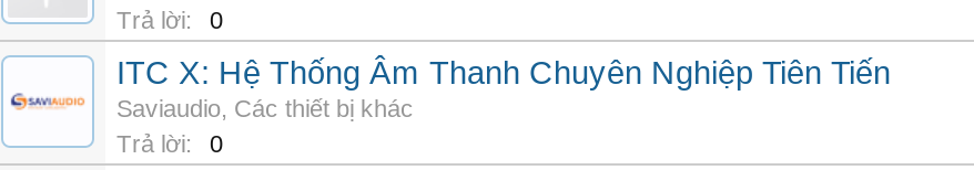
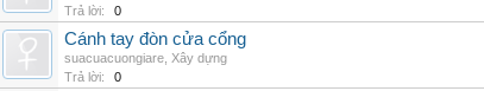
[10,64,85,139] [image] -> none
[116,55,891,121] ITC X: Hệ Thống Âm Thanh Chuyên Nghiệp Tiên Tiến | Saviaudio, Các thiết bị khác -> [64,30,246,65] Cánh tay đòn cửa cổng | suacuacuongiare, Xây dựng

